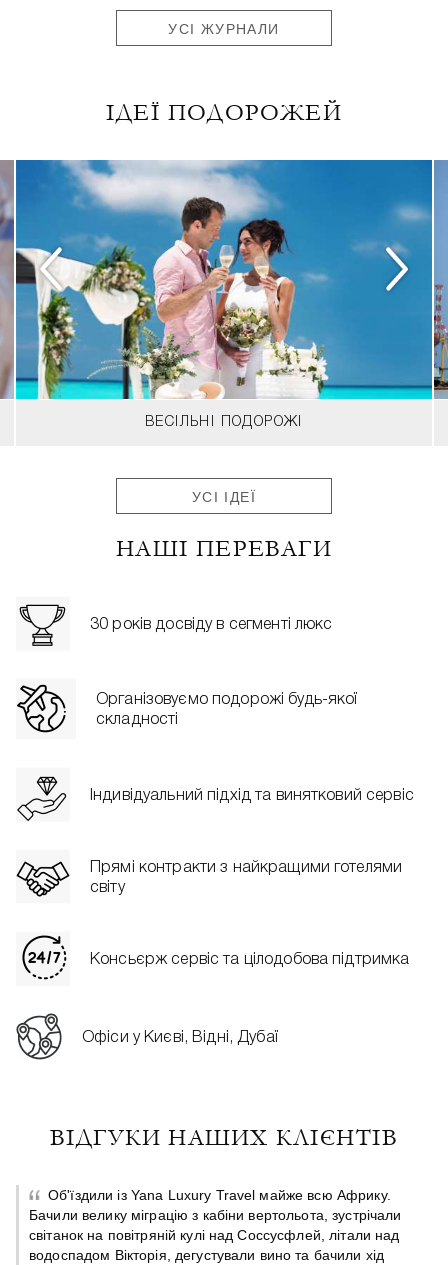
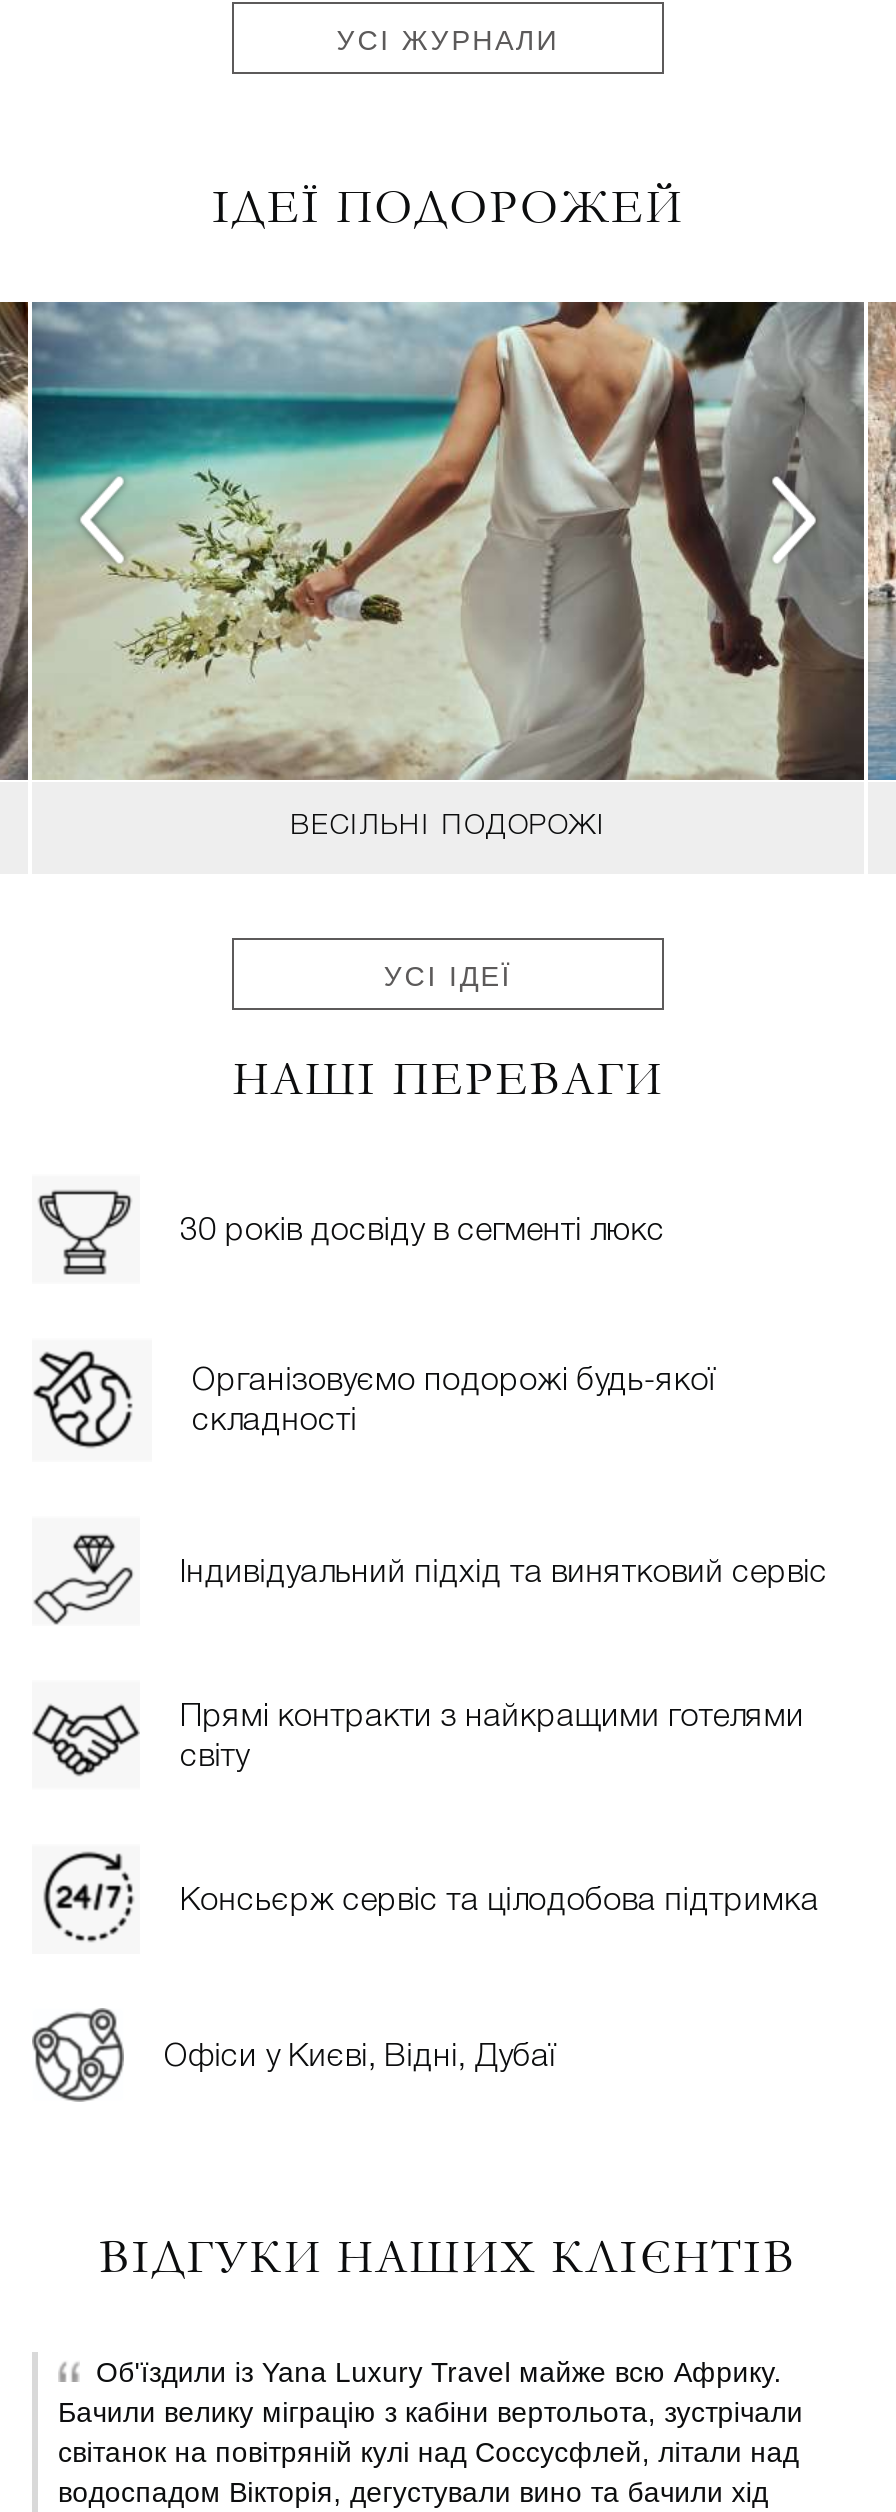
[3,159,445,400] [image] -> [6,300,890,782] [image]

